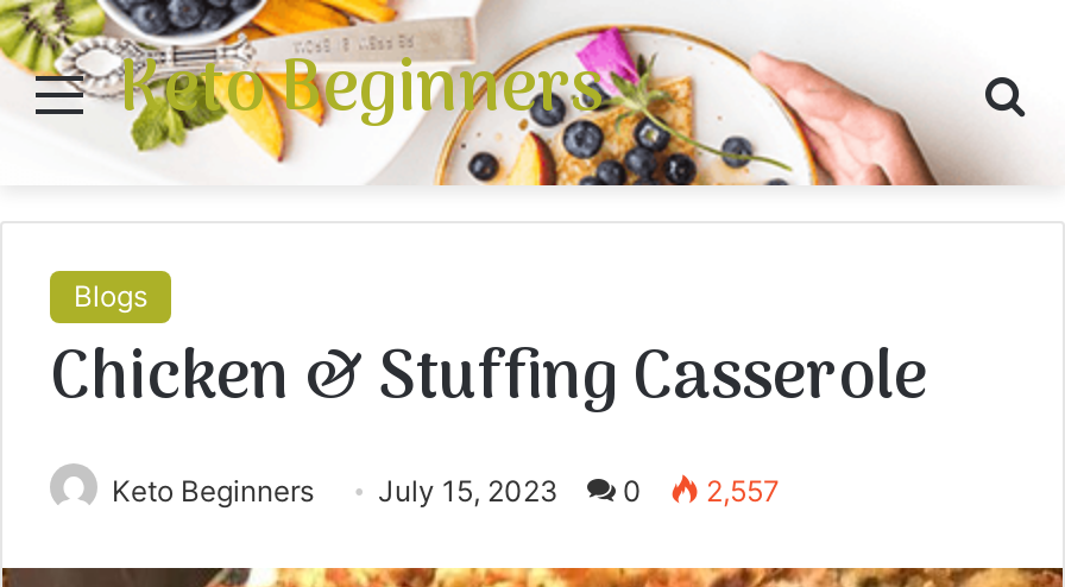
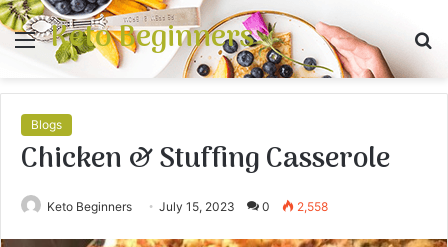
[112,473,780,509] Keto Beginners July 15, 2023 0 2,557 -> [47,199,328,214] Keto Beginners July 15, 2023 0 2,558

